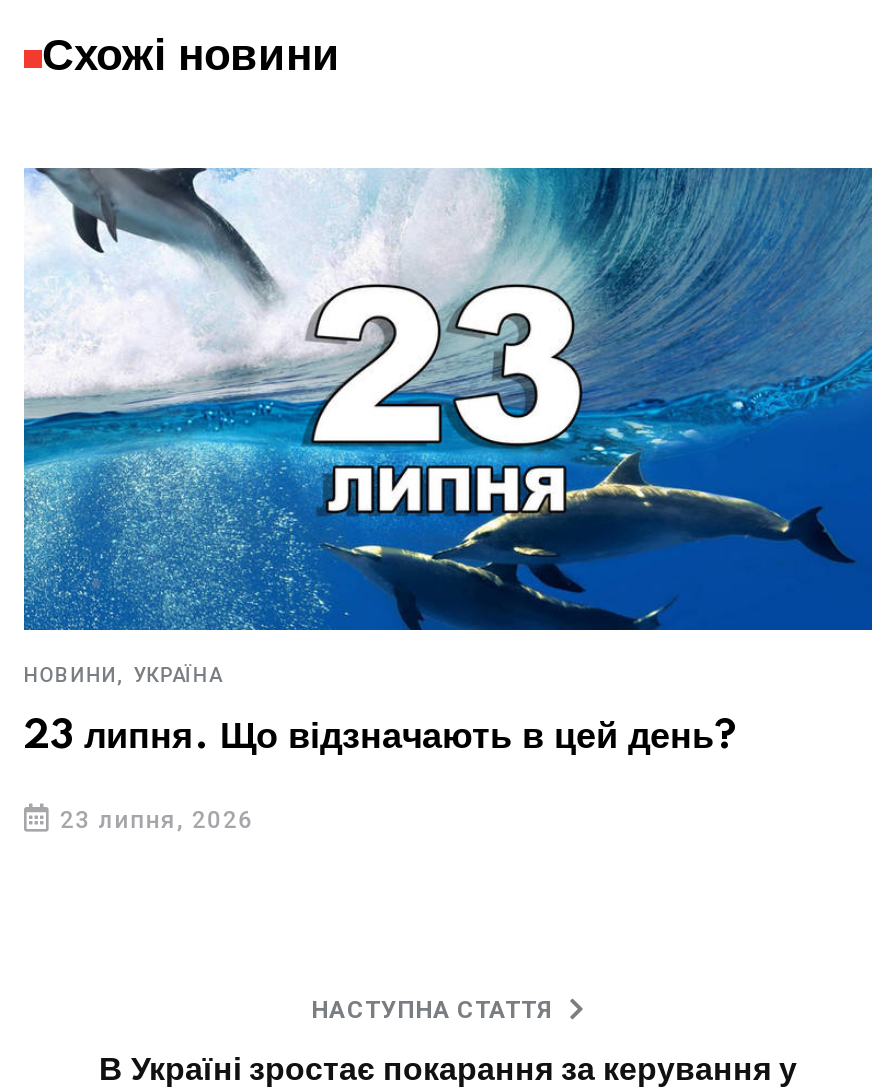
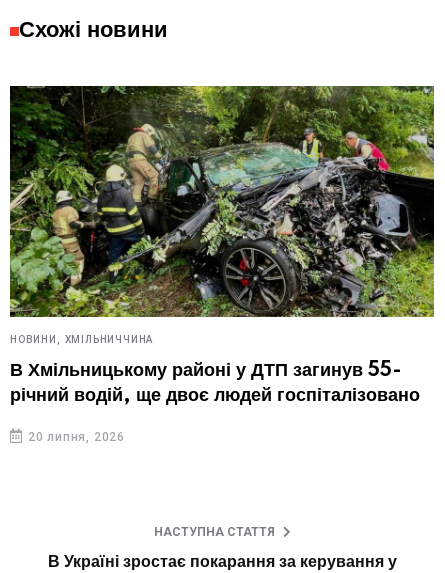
[22,166,874,686] [image] | НОВИНИ, УКРАЇНА -> [9,85,435,345] [image] | НОВИНИ, ХМІЛЬНИЧЧИНА
[24,718,736,758] 23 липня. Що відзначають в цей день? -> [10,361,420,406] В Хмільницькому районі у ДТП загинув 55- | річний водій, ще двоє людей госпіталізовано
[60,806,254,834] 23 липня, 2026 -> [28,430,125,444] 20 липня, 2026

